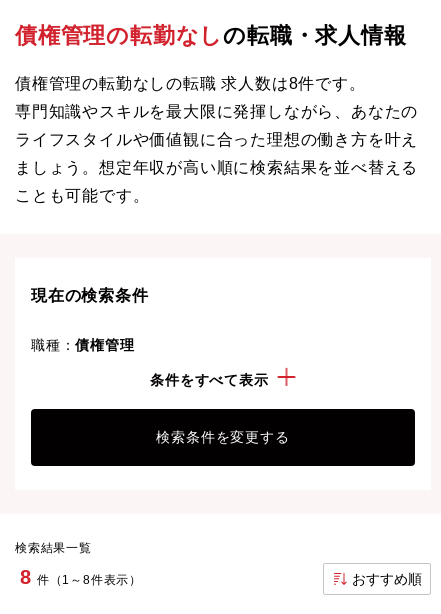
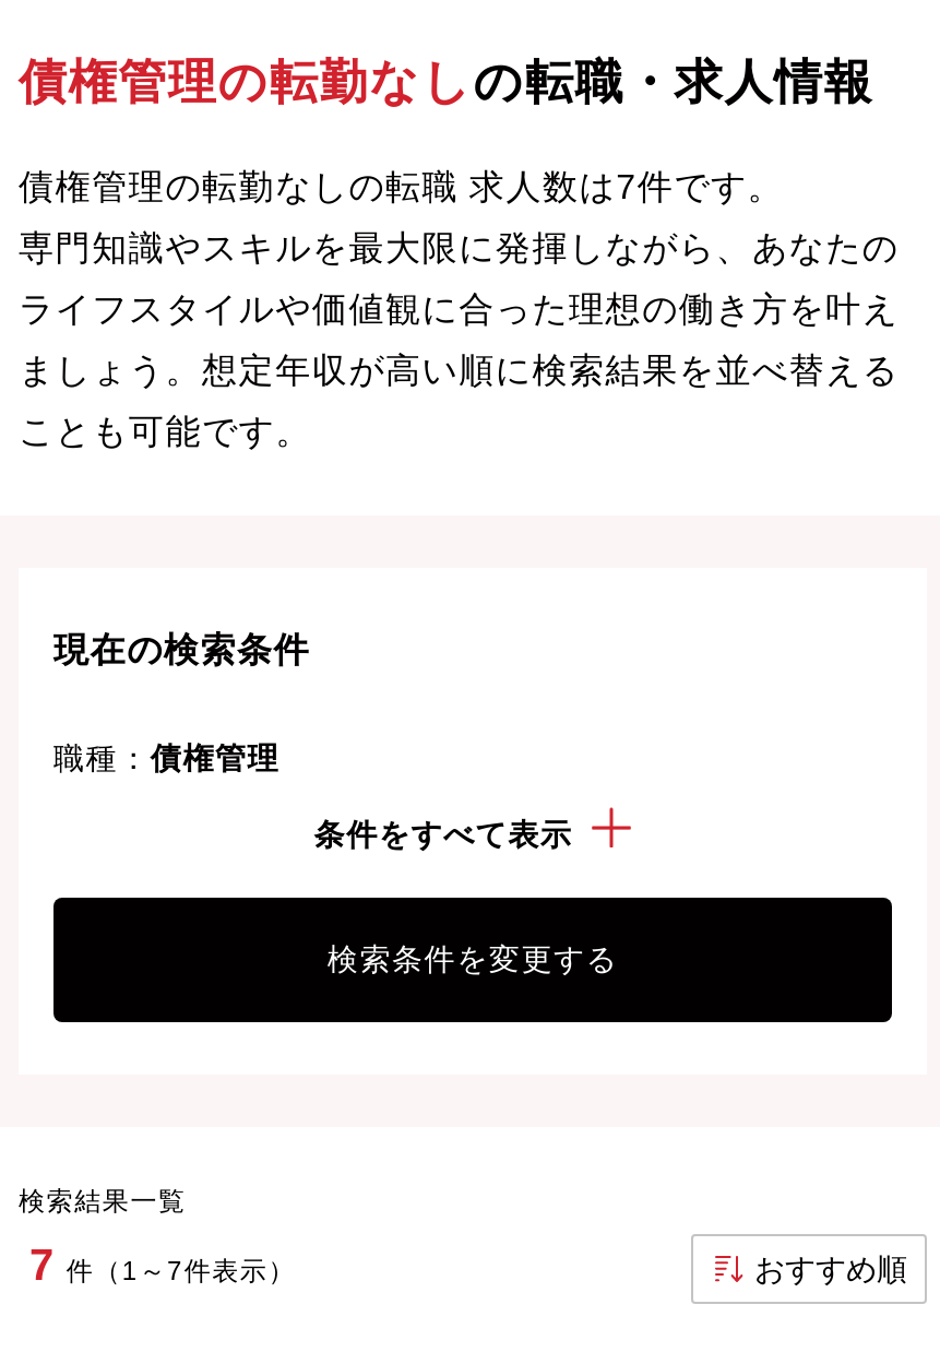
[15,75,366,92] 債権管理の転勤なしの転職 求人数は8件です。 -> [19,168,784,205] 債権管理の転勤なしの転職 求人数は7件です。
[20,566,142,588] 8 件（1～8件表示） -> [29,1241,296,1289] 7 件（1～7件表示）

